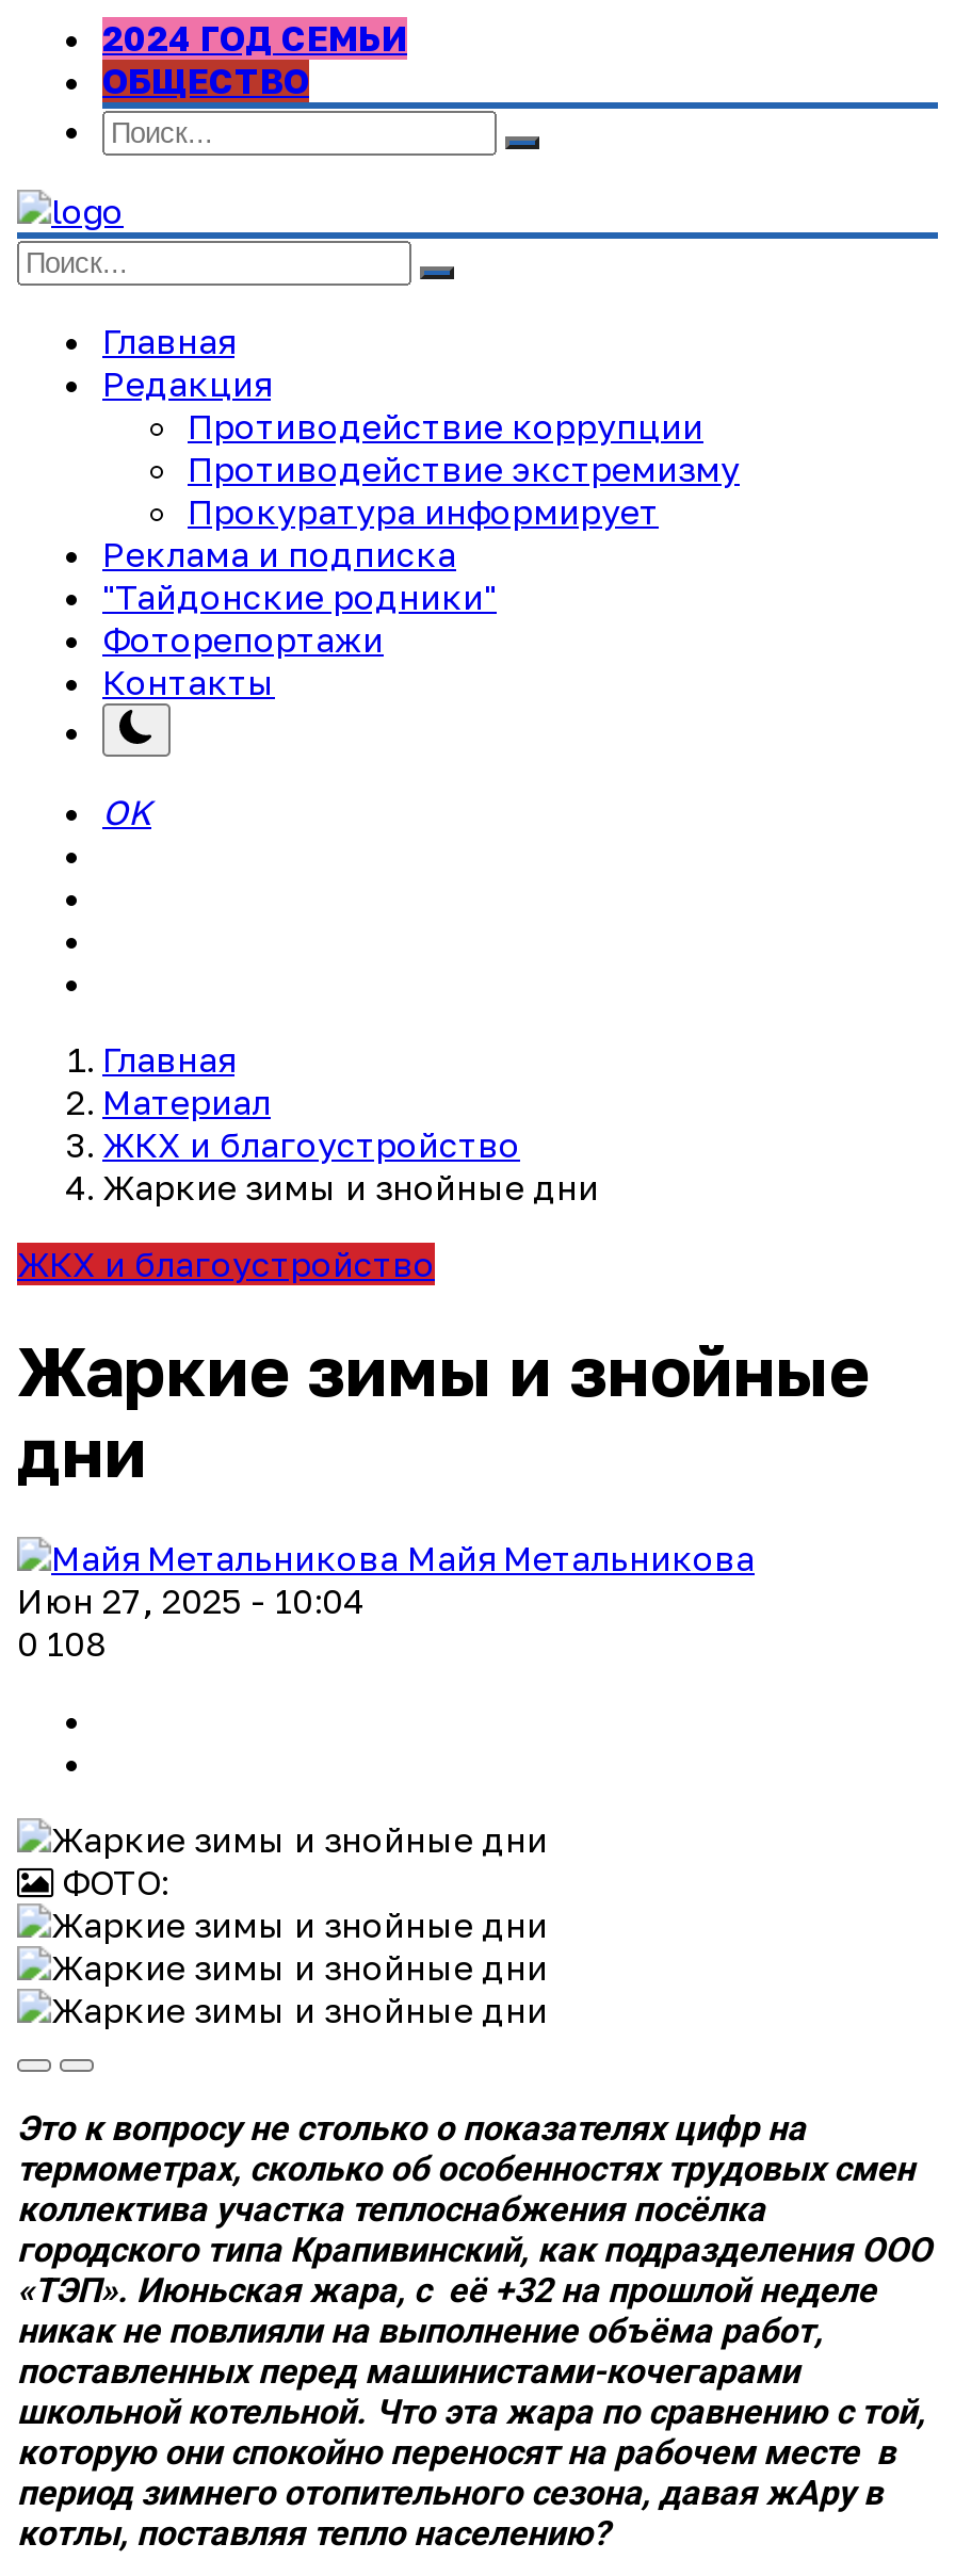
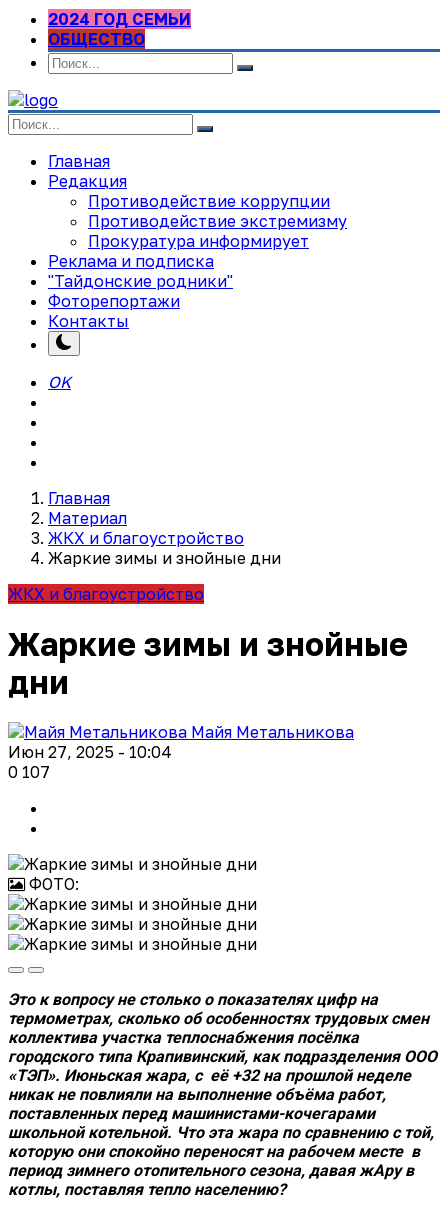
[17,1623,107,1666] 0 108 -> [8,762,50,782] 0 107

